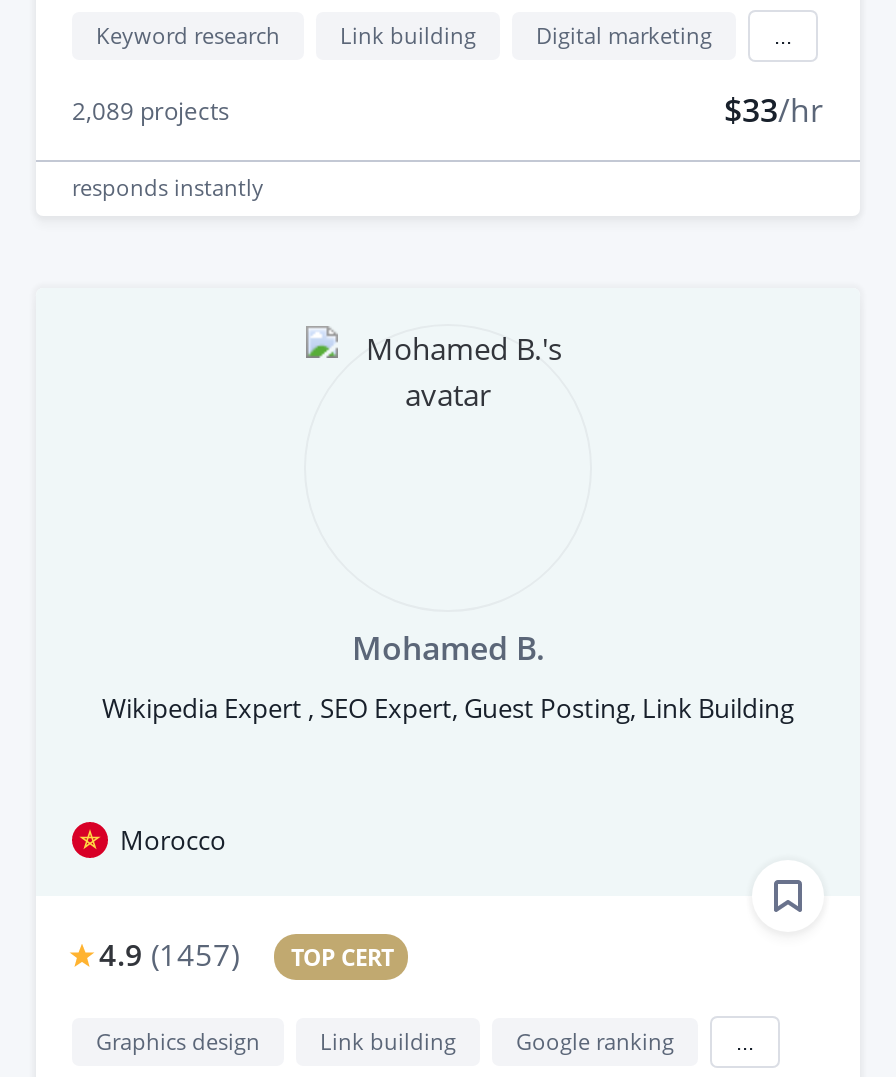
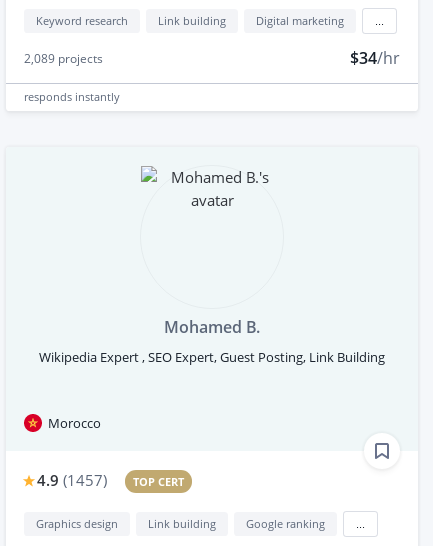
[724,87,824,131] $33/hr -> [350,47,400,69] $34/hr

